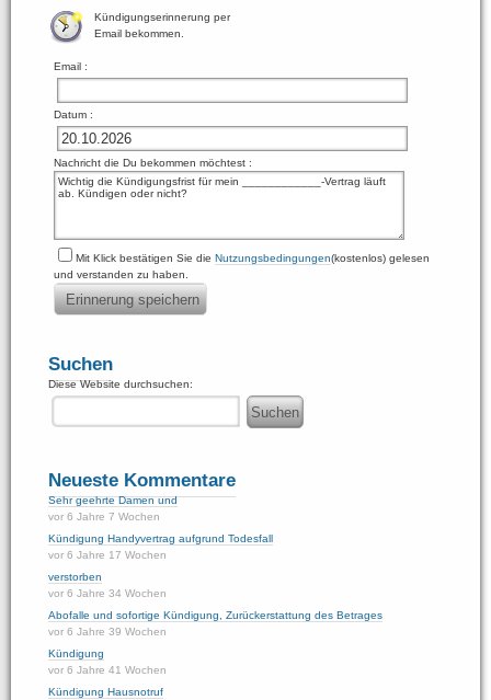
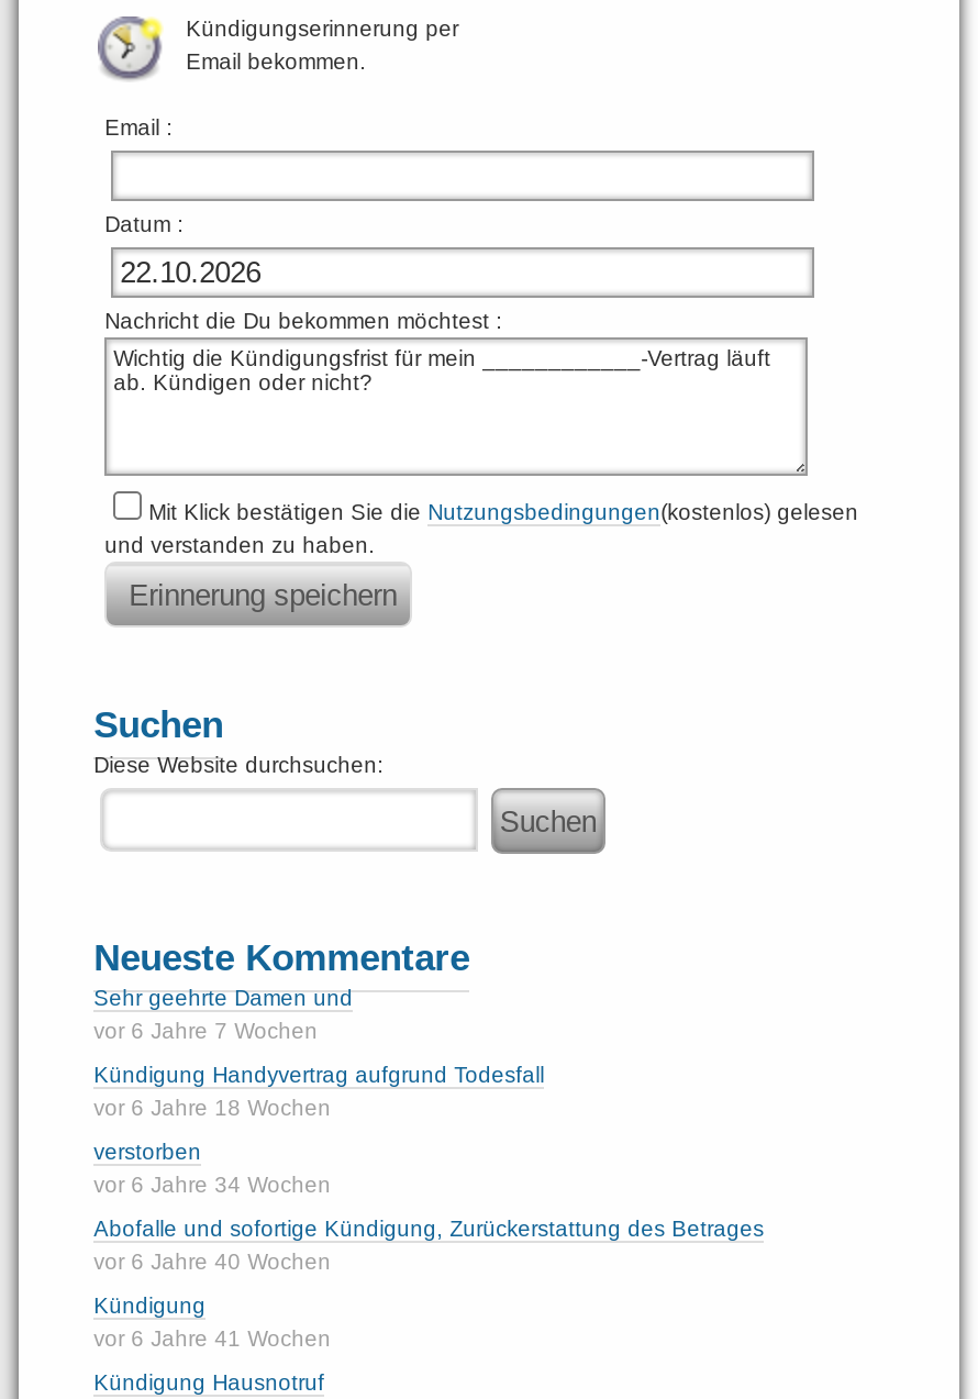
[48,549,167,561] vor 6 Jahre 17 Wochen -> [94,1096,331,1120] vor 6 Jahre 18 Wochen
[48,626,167,638] vor 6 Jahre 39 Wochen -> [94,1250,331,1274] vor 6 Jahre 40 Wochen

